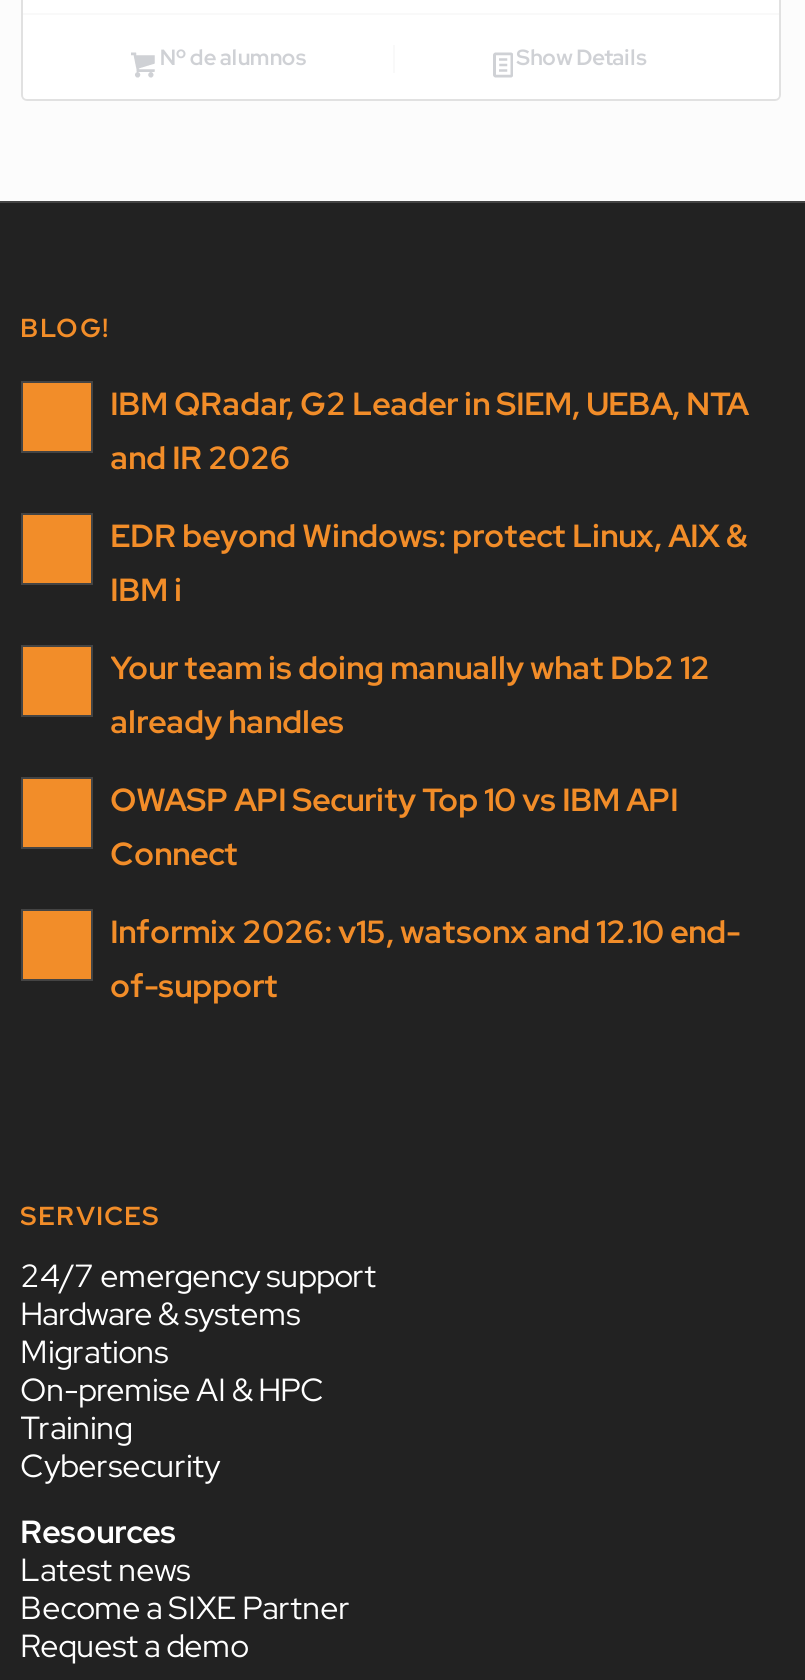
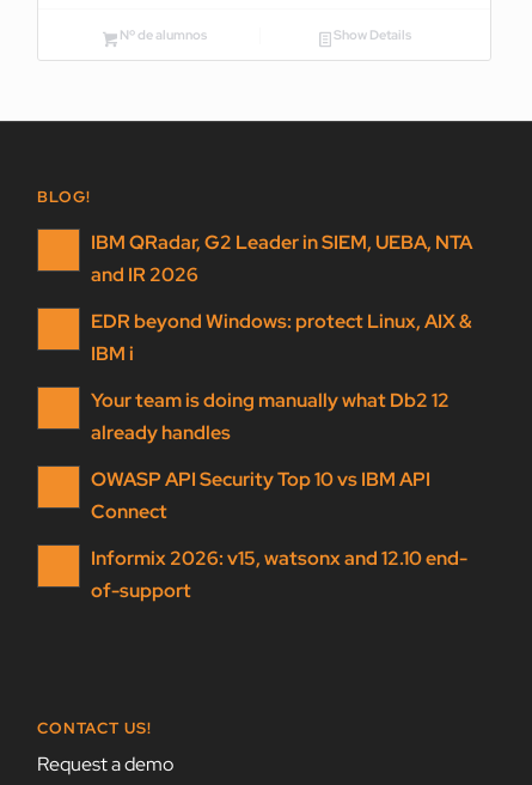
[20,1198,376,1629] SERVICES | 24/7 emergency support | Hardware & systems | Migrations | On-premise AI & HPC | Training | Cybersecurity | Resources | Latest news | Become a SIXE Partner -> [37,718,151,738] CONTACT US!

